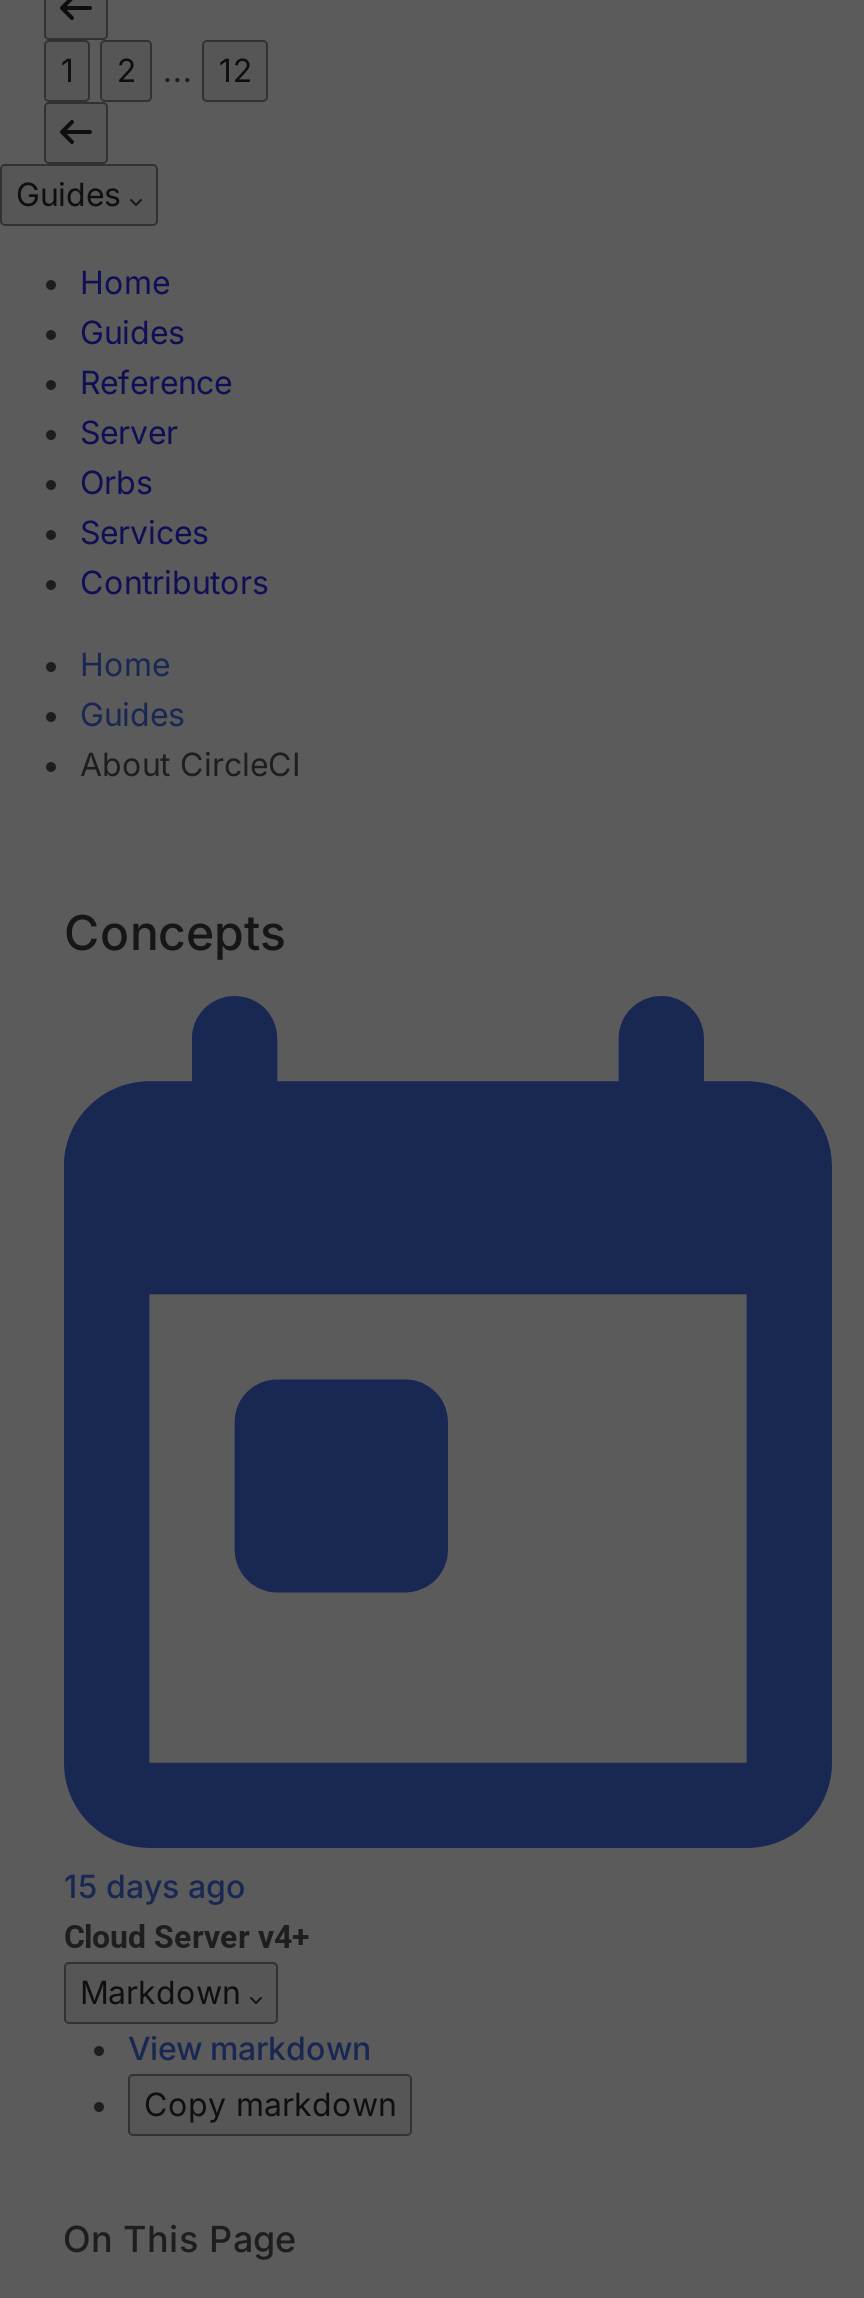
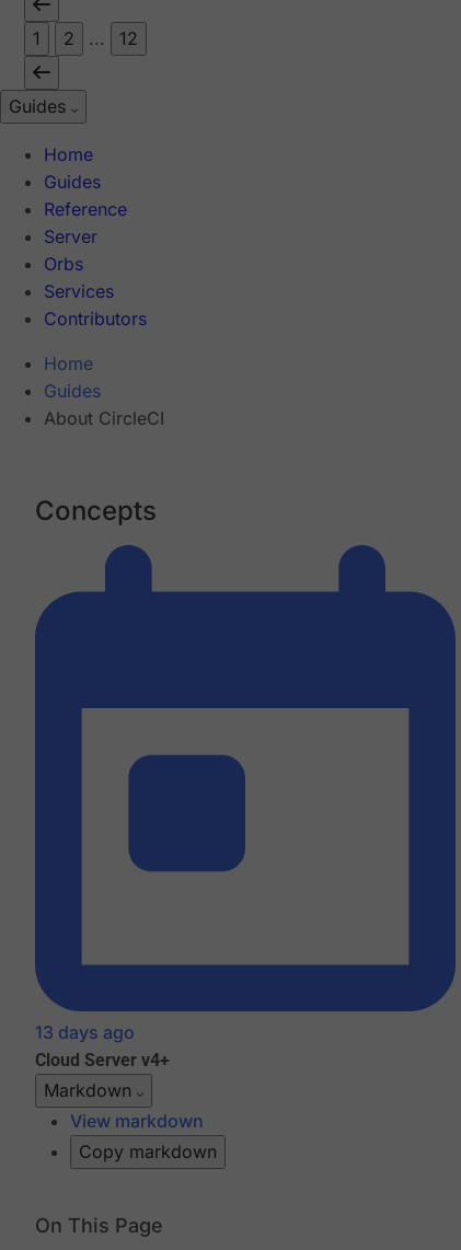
[64,1867,246,1907] 15 days ago -> [35,1022,135,1044] 13 days ago

